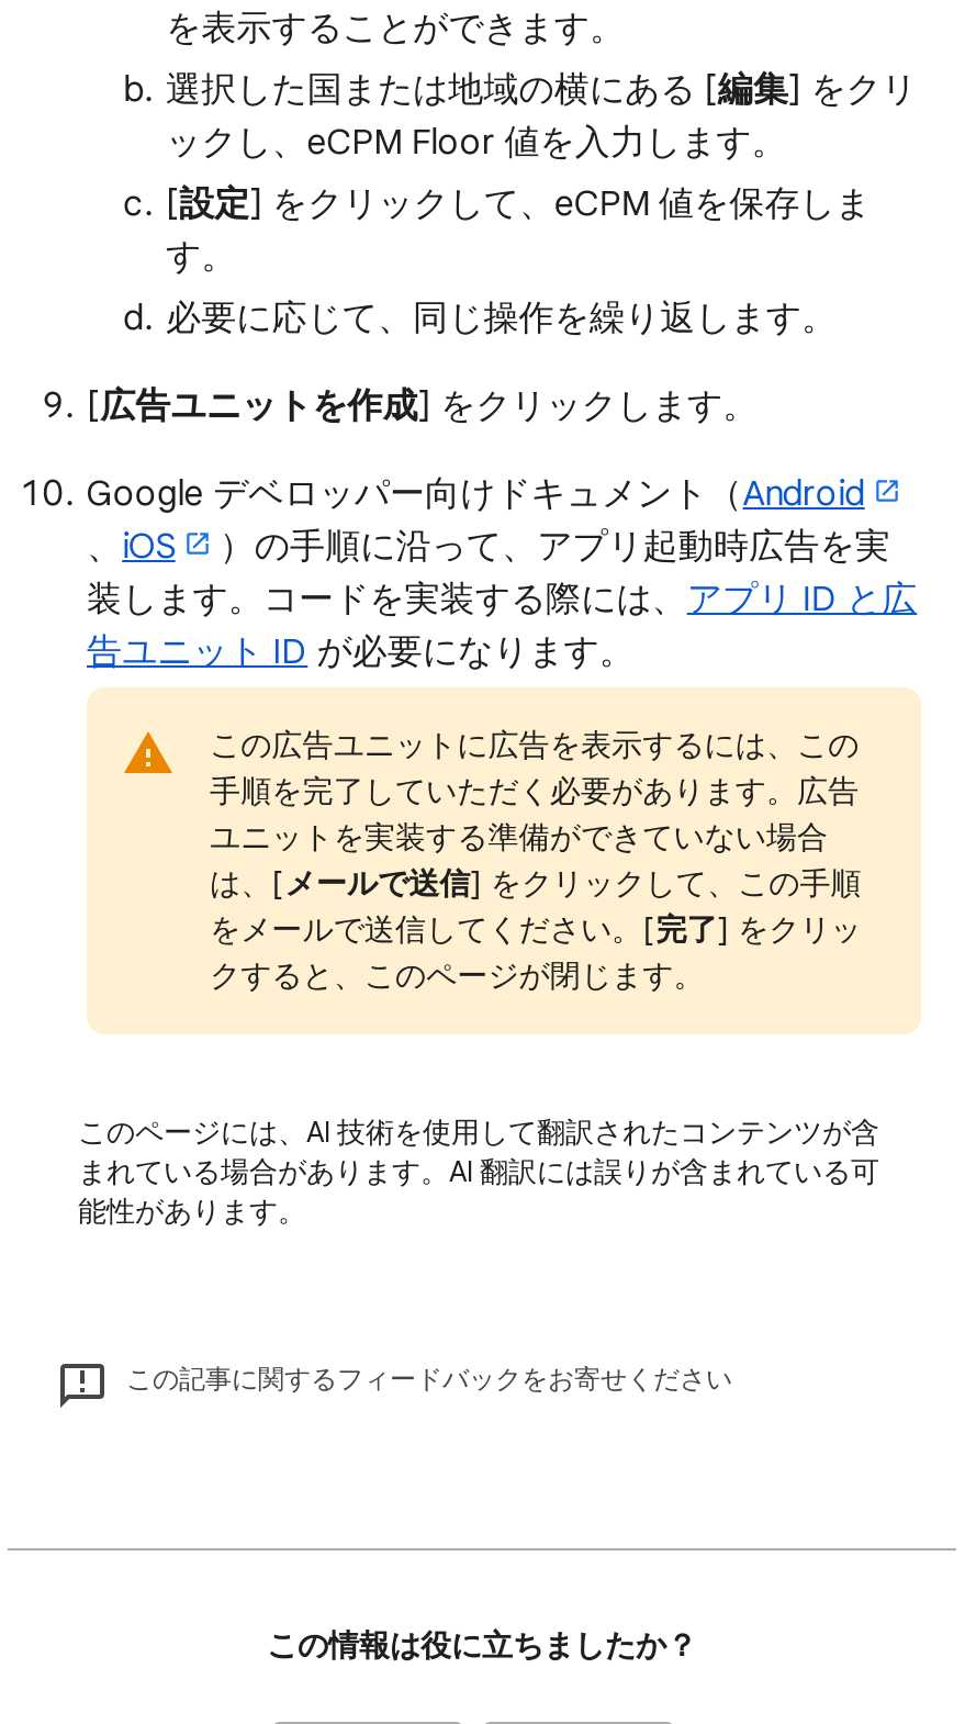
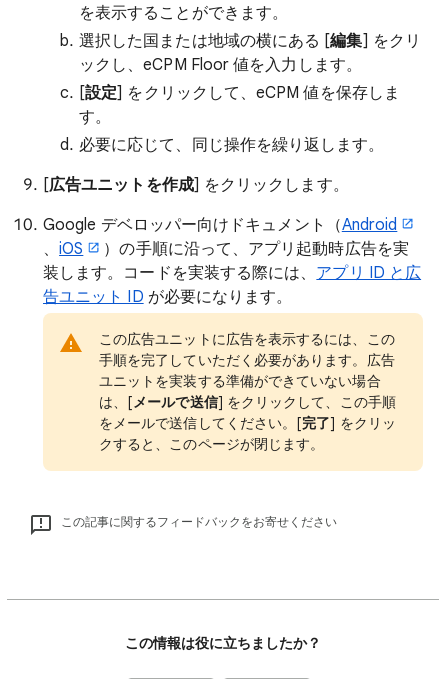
[78,1112,879,1229] このページには、AI 技術を使用して翻訳されたコンテンツが含 | まれている場合があります。AI 翻訳には誤りが含まれている可 | 能性があります。 -> none

